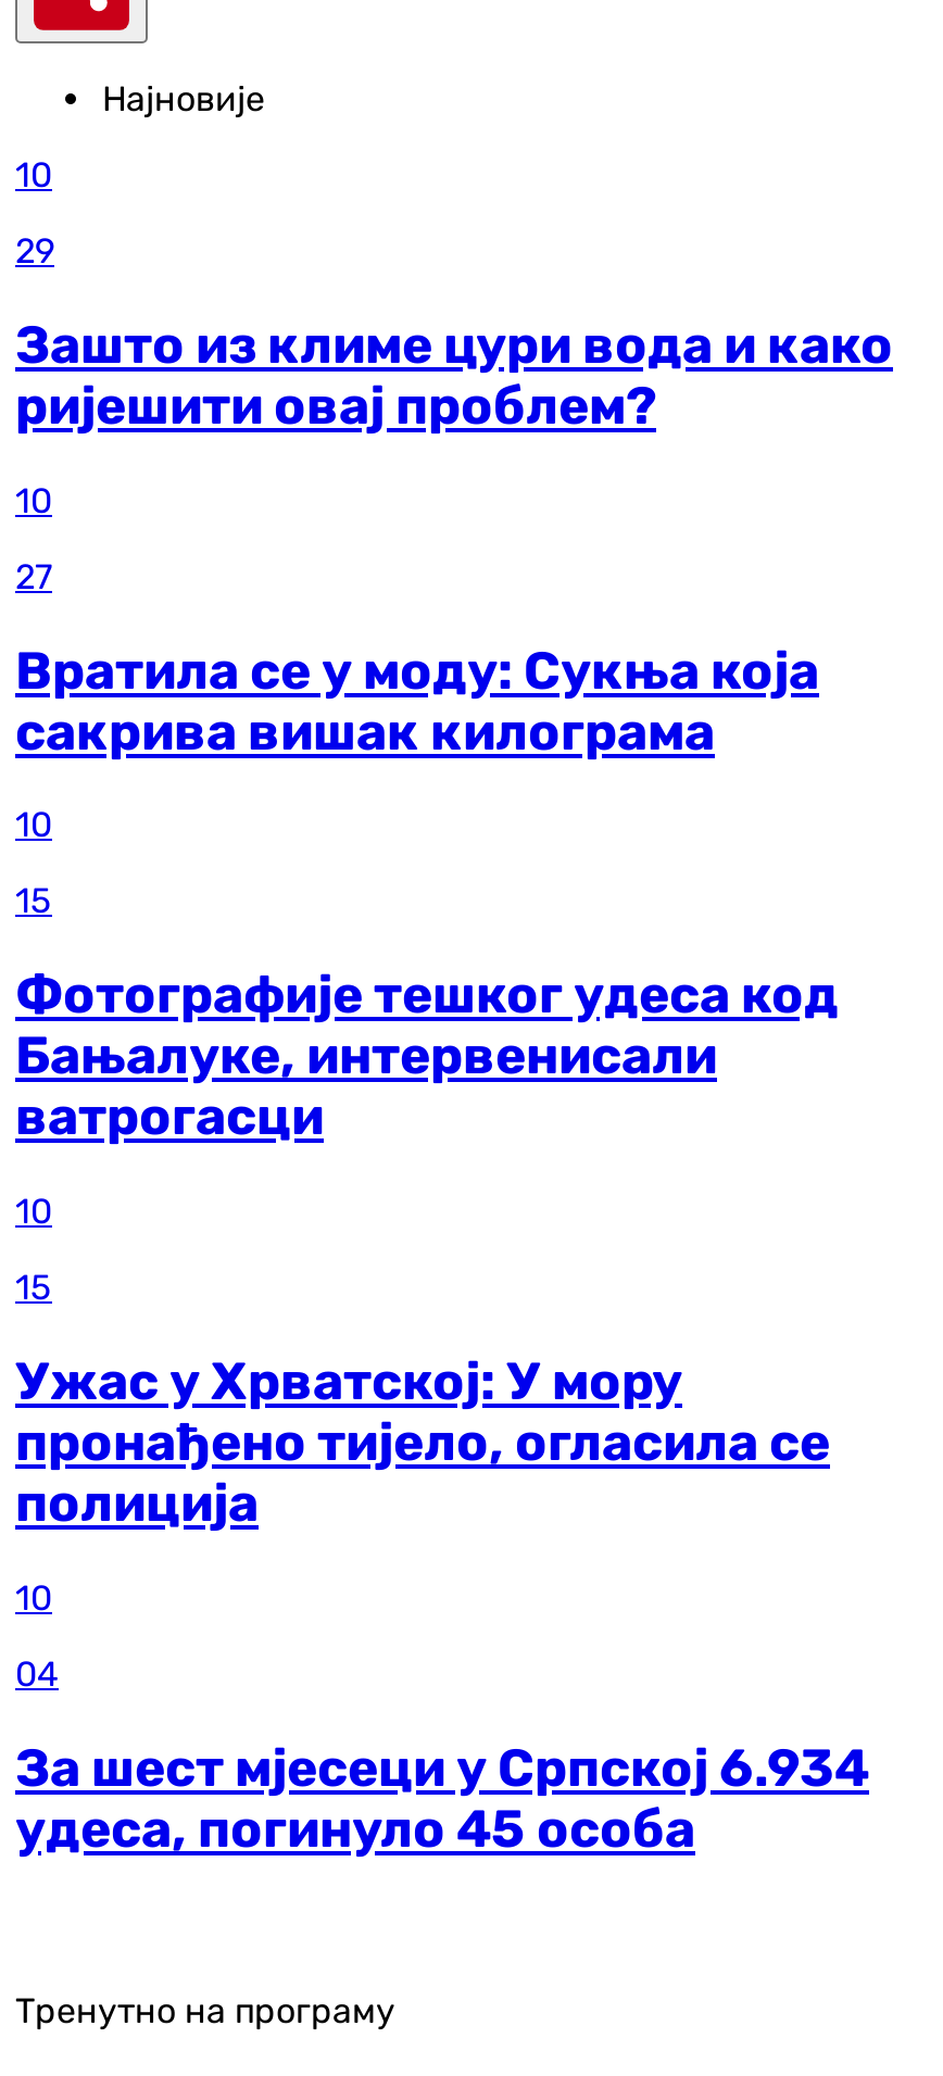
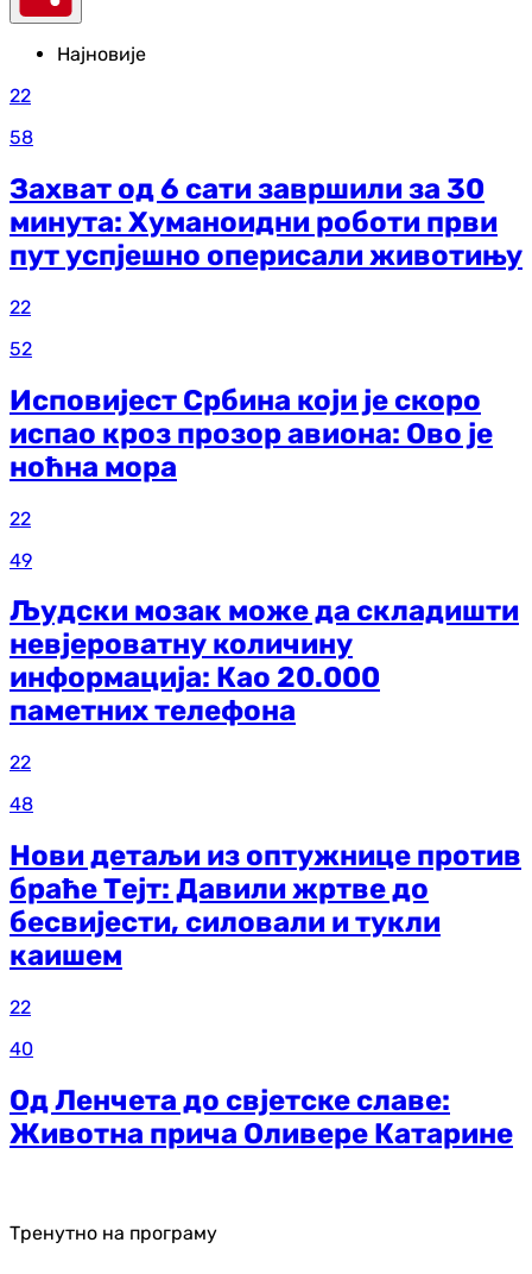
[15,154,52,195] 10 -> [9,84,31,107] 22
[15,230,54,271] 29 -> [9,126,33,148] 58
[15,315,893,436] Зашто из климе цури вода и како | ријешити овај проблем? -> [9,172,522,272] Захват од 6 сати завршили за 30 | минута: Хуманоидни роботи први | пут успјешно оперисали животињу
[15,480,52,521] 10 -> [9,296,31,318] 22
[15,556,52,597] 27 -> [9,337,32,360] 52
[15,640,819,762] Вратила се у моду: Сукња која | сакрива вишак килограма -> [9,383,493,483] Исповијест Србина који је скоро | испао кроз прозор авиона: Ово је | ноћна мора
[15,805,52,846] 10 -> [9,507,31,529] 22
[15,881,52,922] 15 -> [9,548,32,571] 49
[15,966,839,1148] Фотографије тешког удеса код | Бањалуке, интервенисали | ватрогасци -> [9,595,519,728] Људски мозак може да складишти | невјероватну количину | информација: Као 20.000 | паметних телефона
[15,1191,52,1233] 10 -> [9,751,31,774] 22
[15,1267,52,1309] 15 -> [9,793,33,816] 48
[15,1352,830,1534] Ужас у Хрватској: У мору | пронађено тијело, огласила се | полиција -> [9,839,521,972] Нови детаљи из оптужнице против | браће Тејт: Давили жртве до | бесвијести, силовали и тукли | каишем
[15,1578,52,1619] 10 -> [9,996,31,1019] 22
[15,1654,59,1695] 04 -> [9,1038,33,1060] 40
[15,1738,869,1860] За шест мјесеци у Српској 6.934 | удеса, погинуло 45 особа -> [9,1084,513,1150] Од Ленчета до свјетске славе: | Животна прича Оливере Катарине

